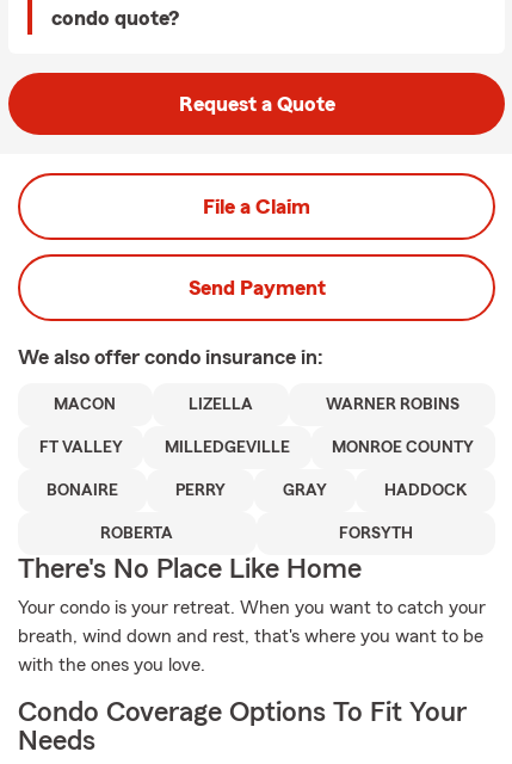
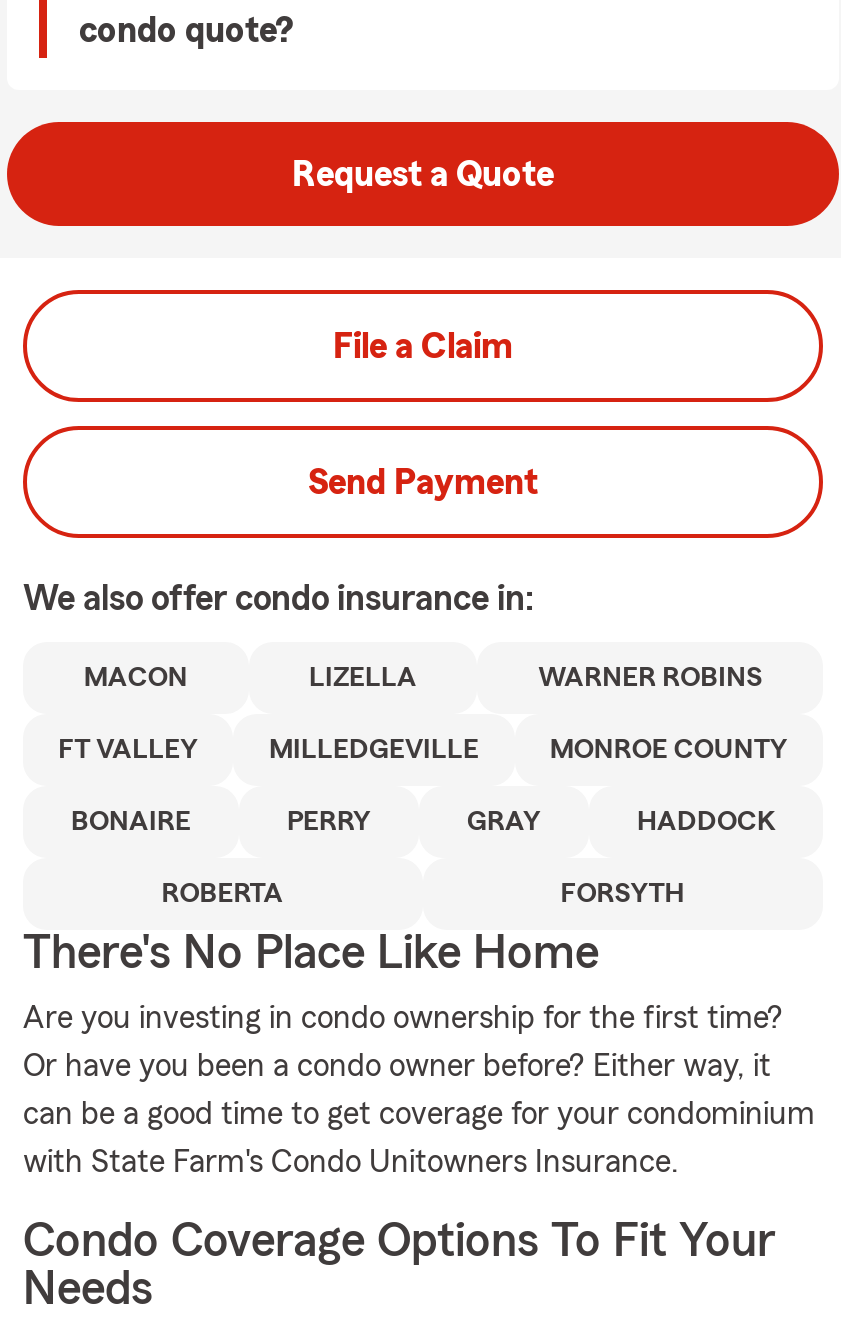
[18,598,486,674] Your condo is your retreat. When you want to catch your | breath, wind down and rest, that's where you want to be | with the ones you love. -> [23,1002,815,1178] Are you investing in condo ownership for the first time? | Or have you been a condo owner before? Either way, it | can be a good time to get coverage for your condominium | with State Farm's Condo Unitowners Insurance.

